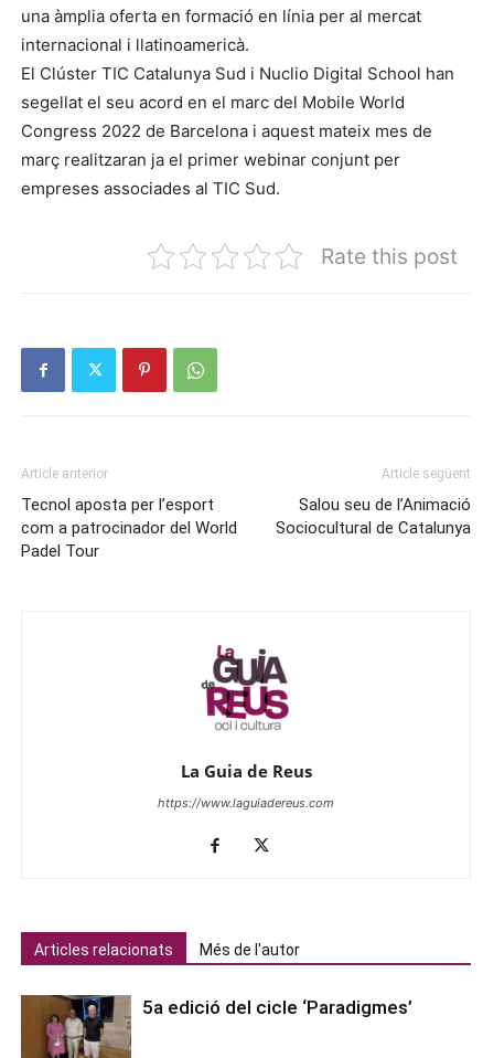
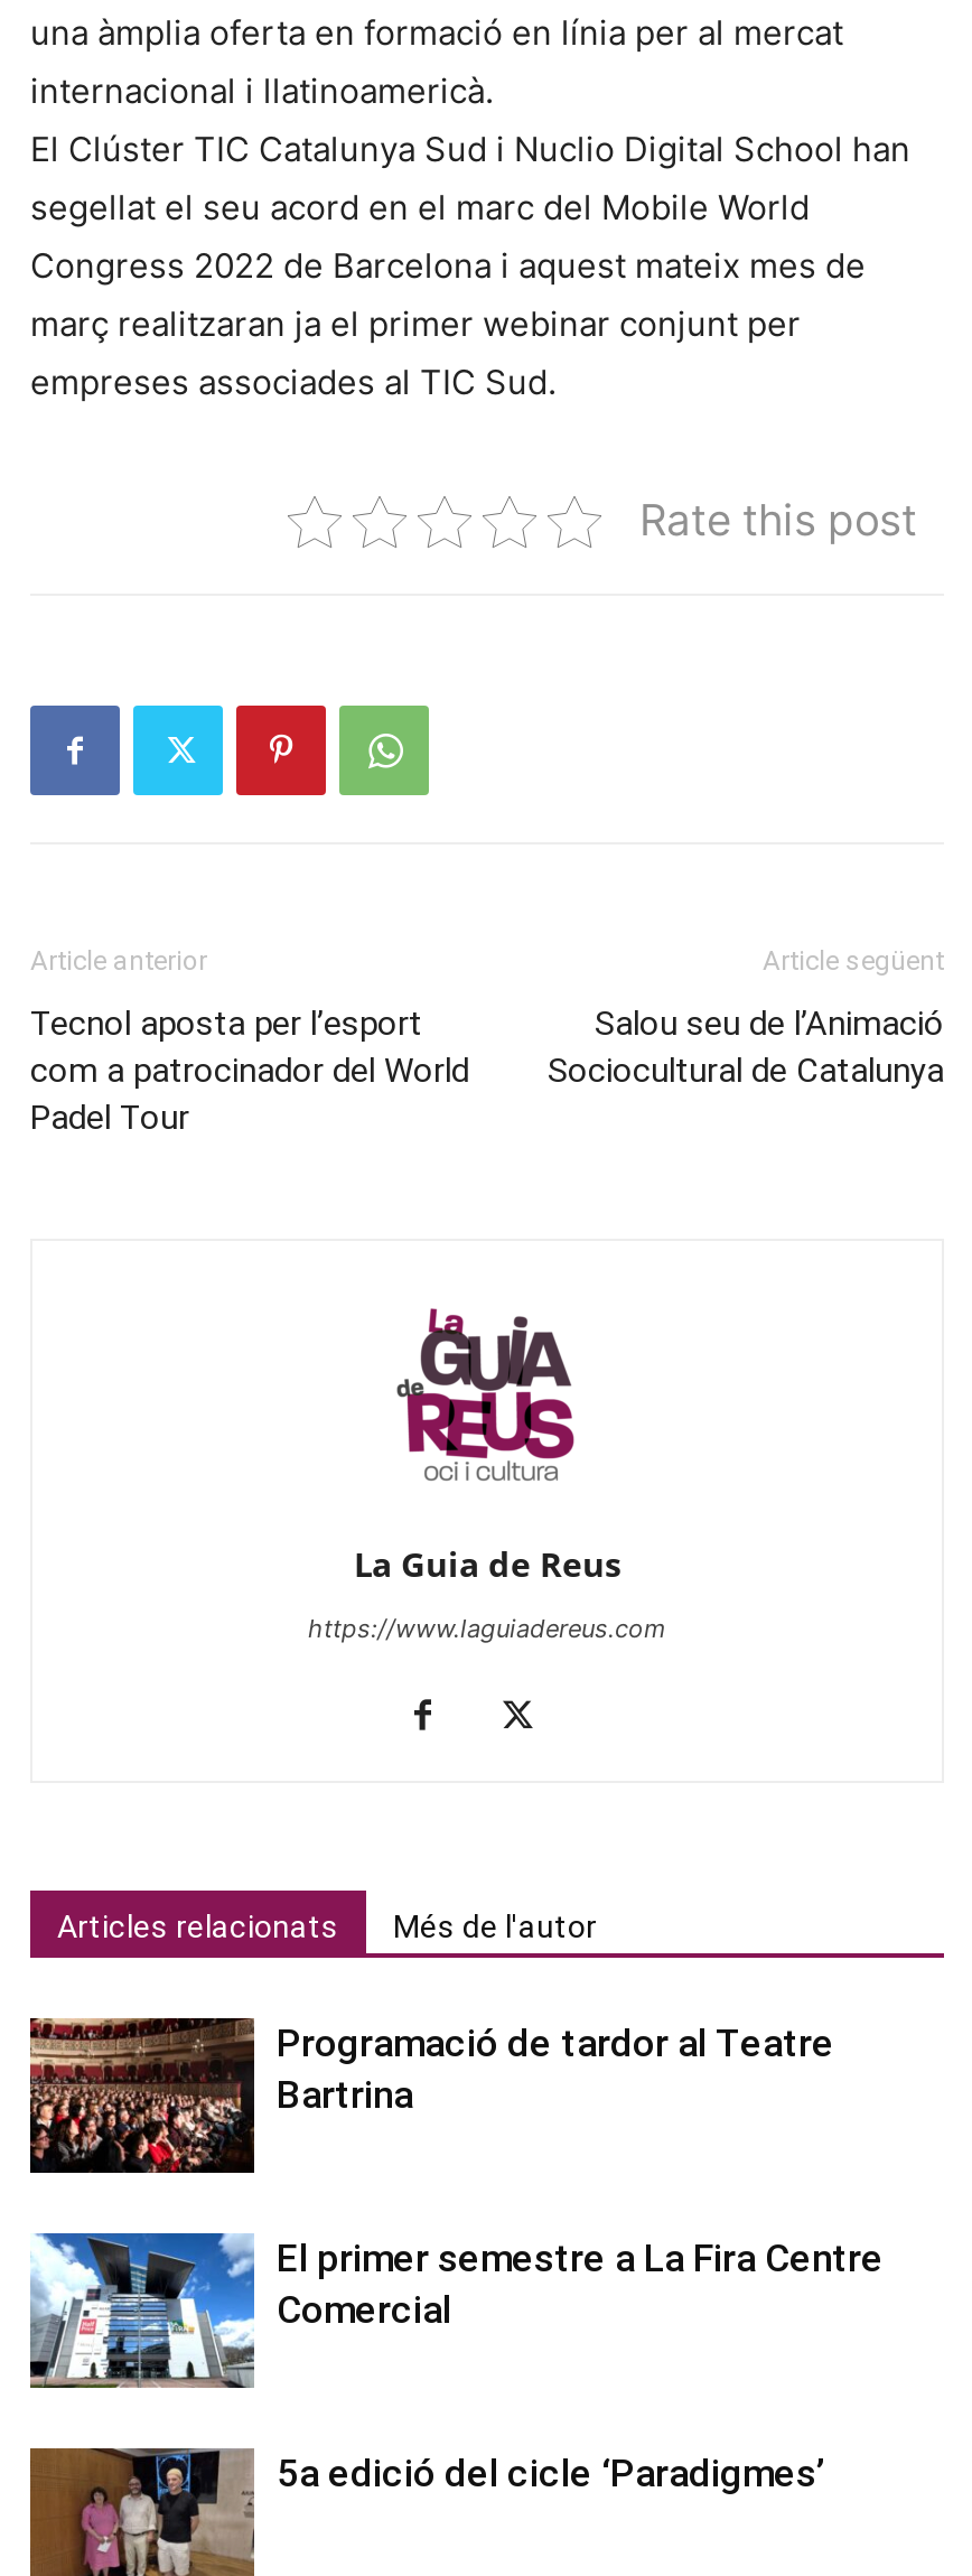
none -> [28,2016,834,2175] [image] | Programació de tardor al Teatre | Bartrina
none -> [28,2231,884,2390] [image] | El primer semestre a La Fira Centre | Comercial

